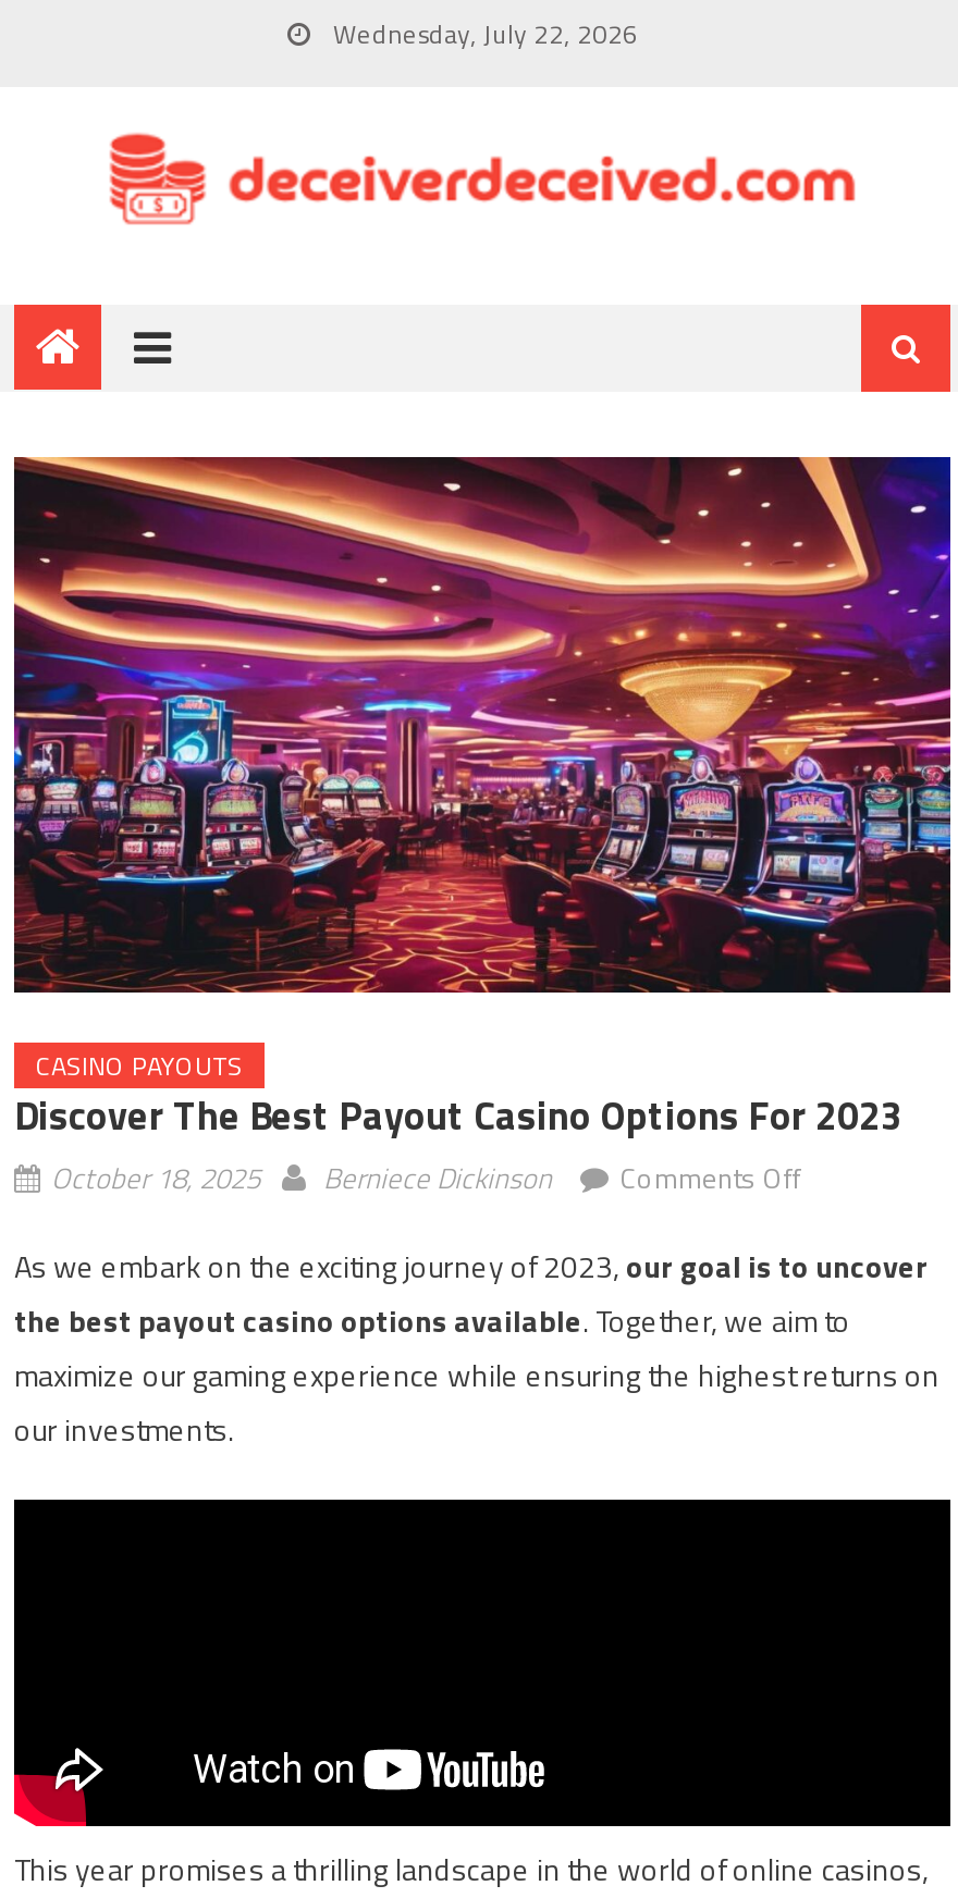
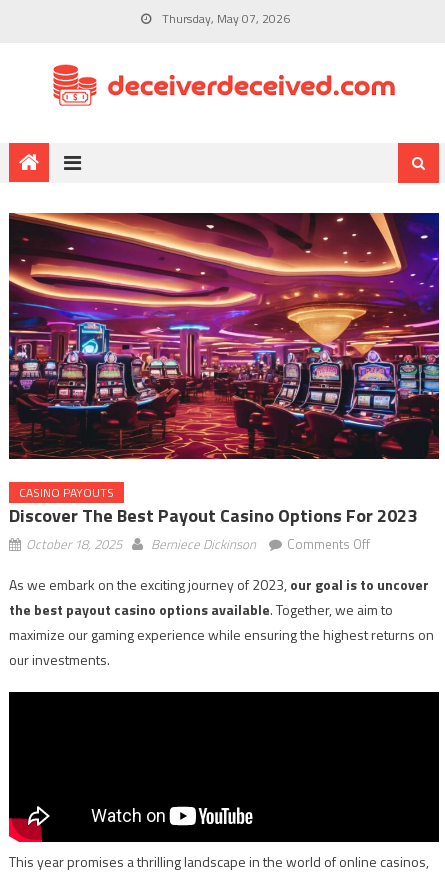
[327,13,638,54] Wednesday, July 22, 2026 -> [158,9,289,28] Thursday, May 07, 2026

